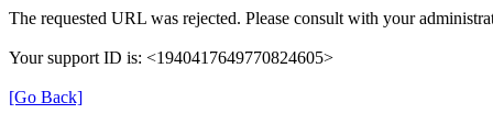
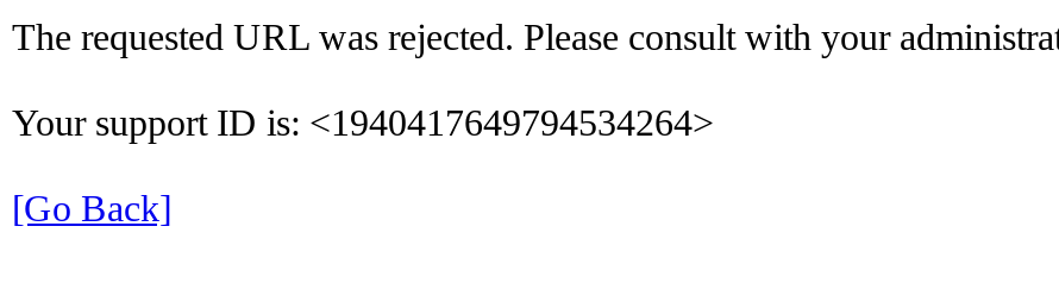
[9,48,333,67] Your support ID is: <1940417649770824605> -> [12,102,714,143] Your support ID is: <1940417649794534264>

